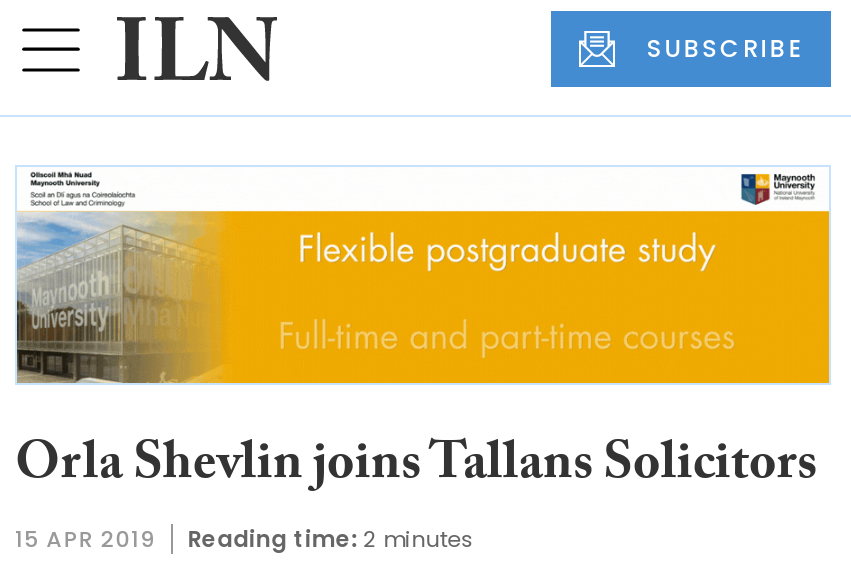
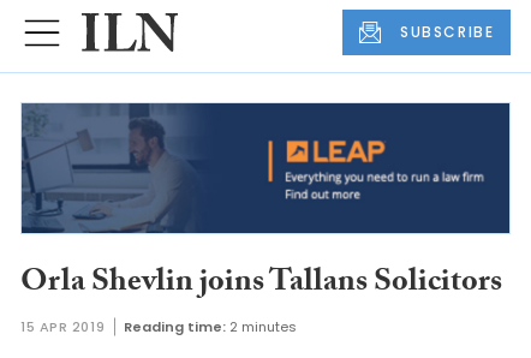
[15,167,831,385] [image] -> [20,102,511,234] [image]

